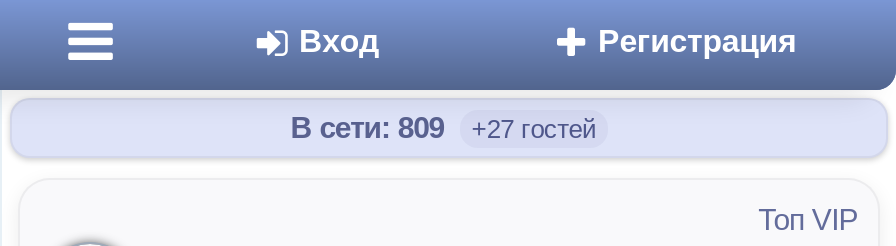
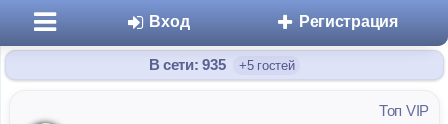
[291,110,451,144] В сети: 809 -> [149,56,229,73] В сети: 935
[471,114,595,144] +27 гостей -> [239,58,294,73] +5 гостей

